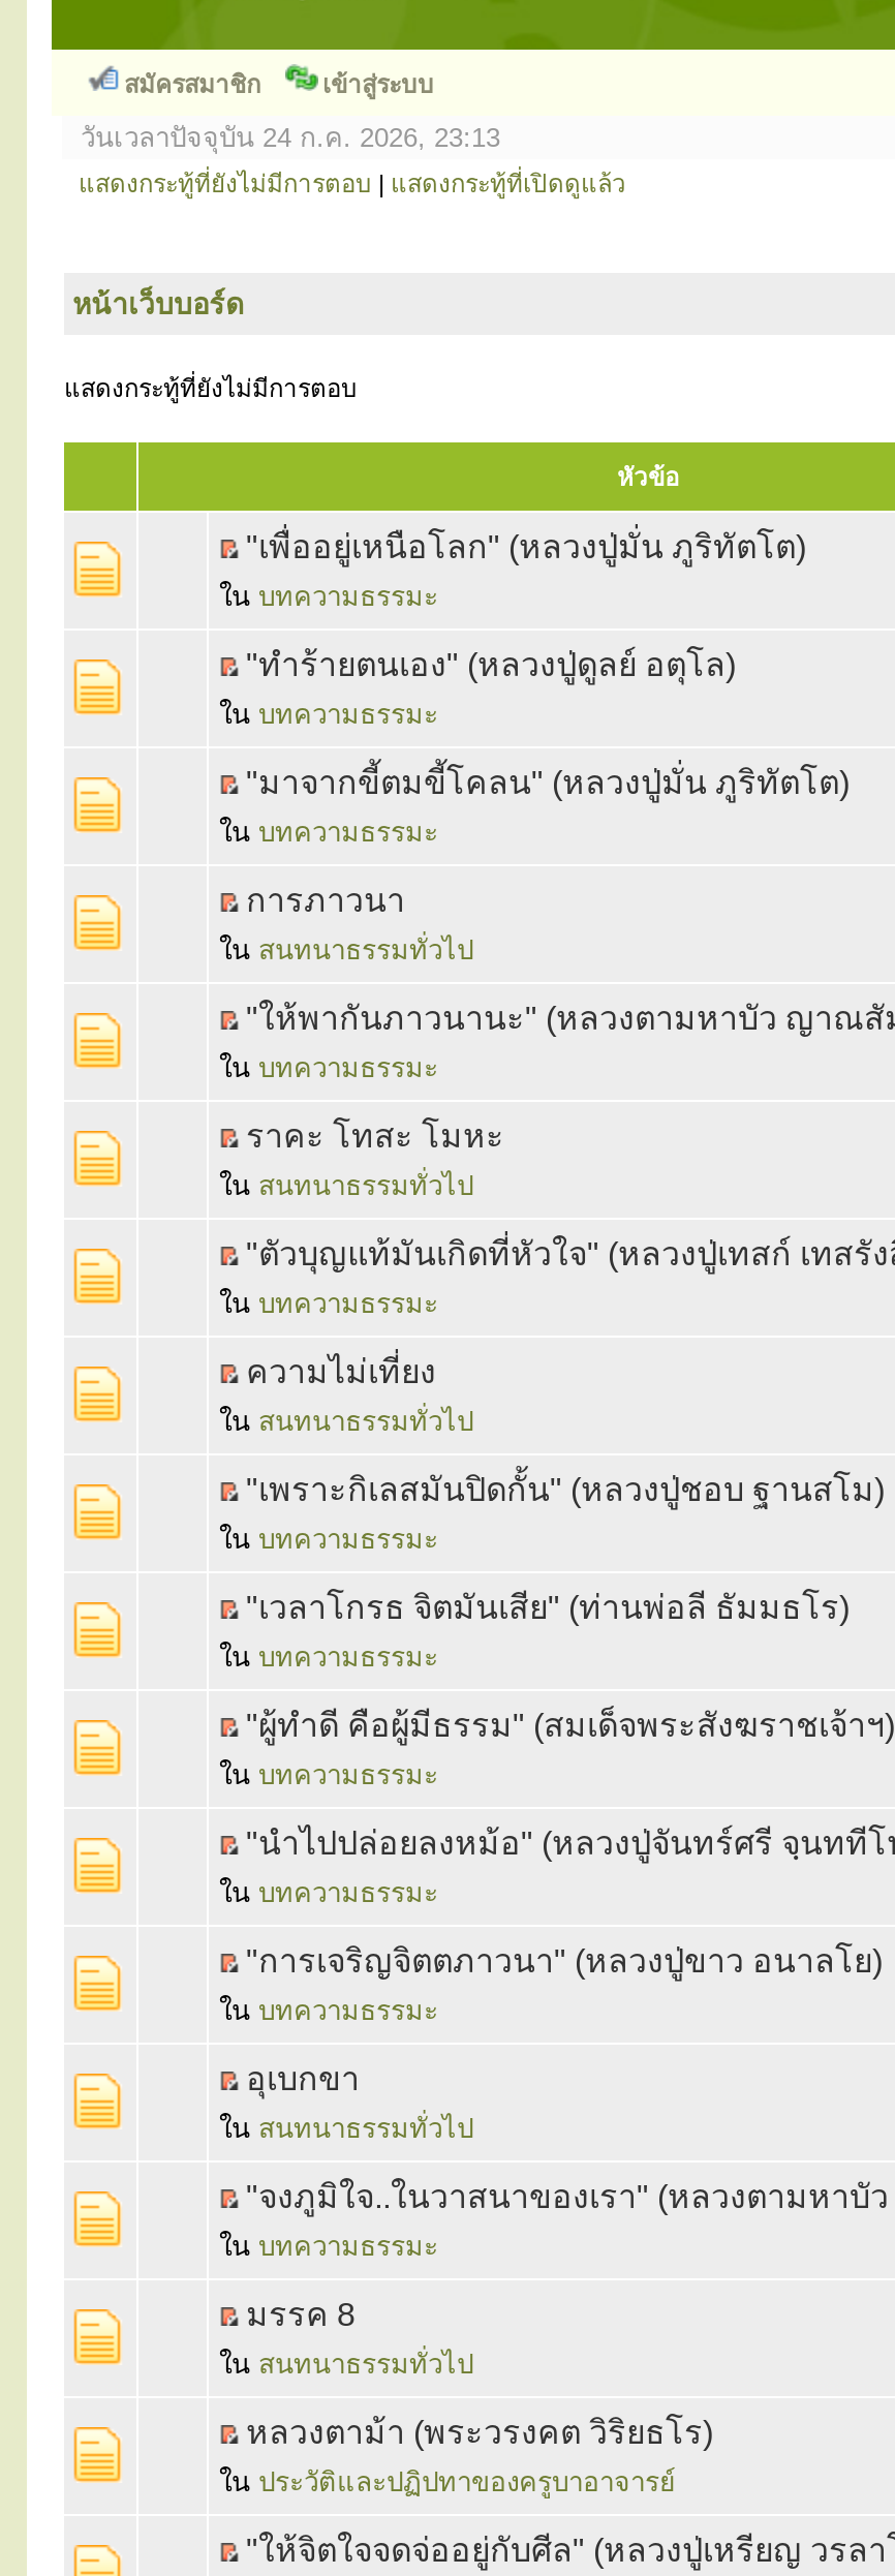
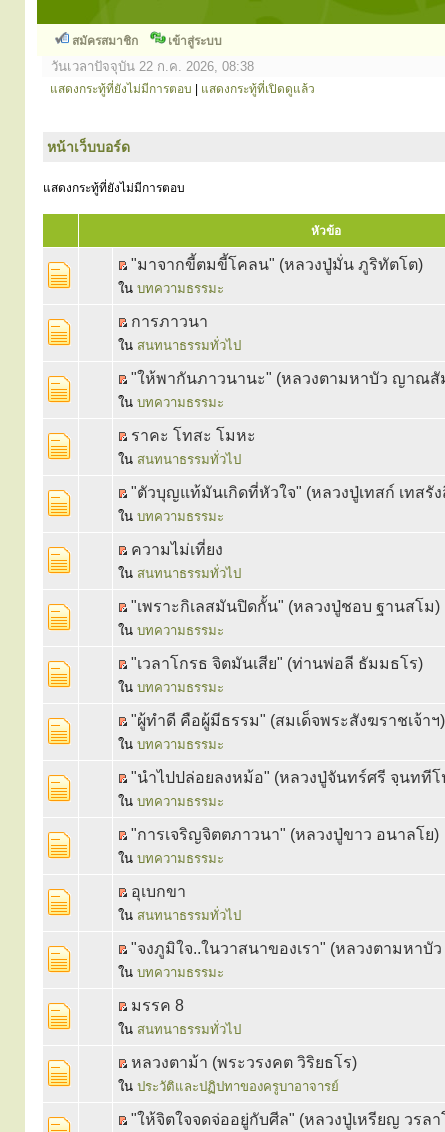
[81,122,517,153] วันเวลาปัจจุบัน 24 ก.ค. 2026, 23:13 -> [51,59,262,74] วันเวลาปัจจุบัน 22 ก.ค. 2026, 08:38
[219,529,806,730] "เพื่ออยู่เหนือโลก" (หลวงปู่มั่น ภูริทัตโต) | ในบทความธรรมะ | "ทำร้ายตนเอง" (หลวงปู่ดูลย์ อตุโล) | ในบทความธรรมะ -> none

